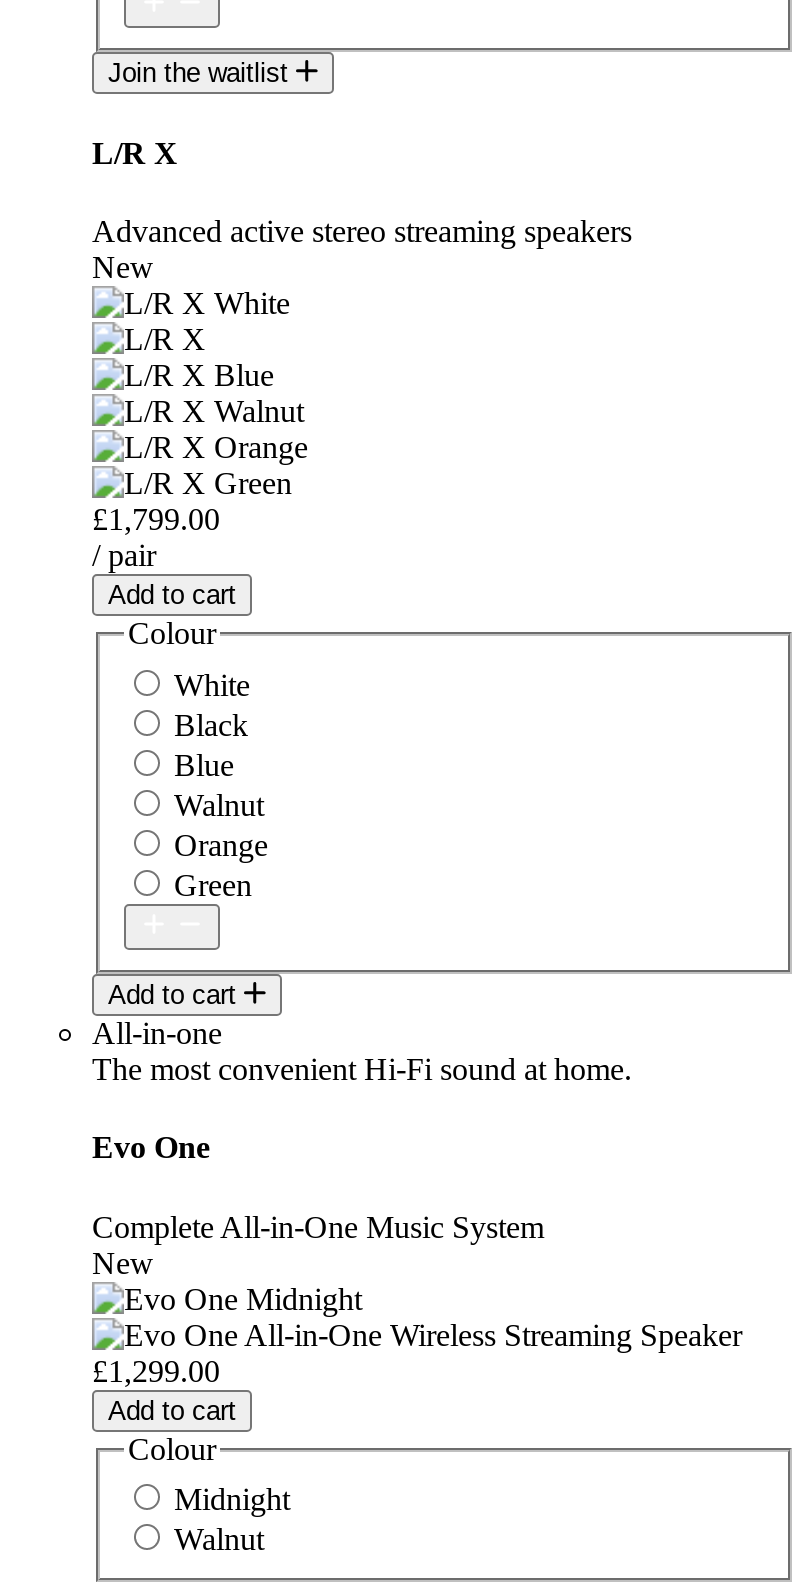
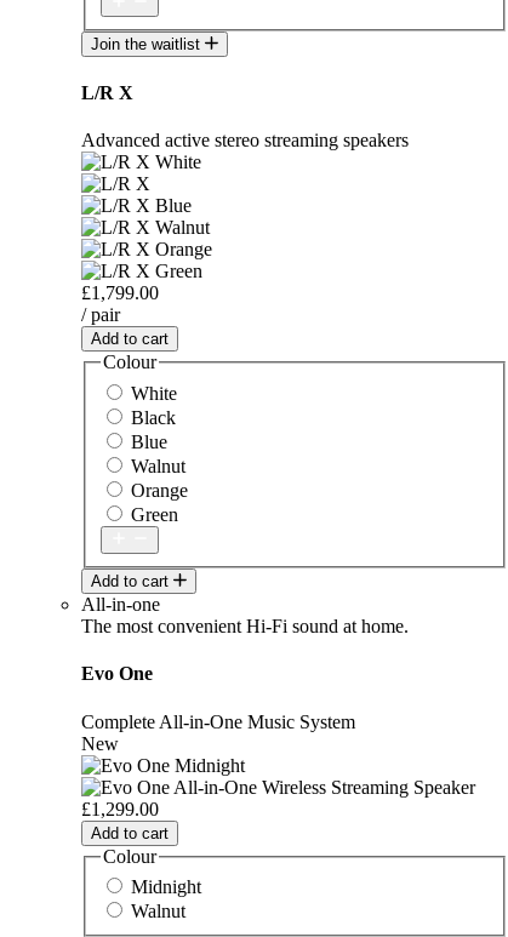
[92,251,154,285] New -> none

